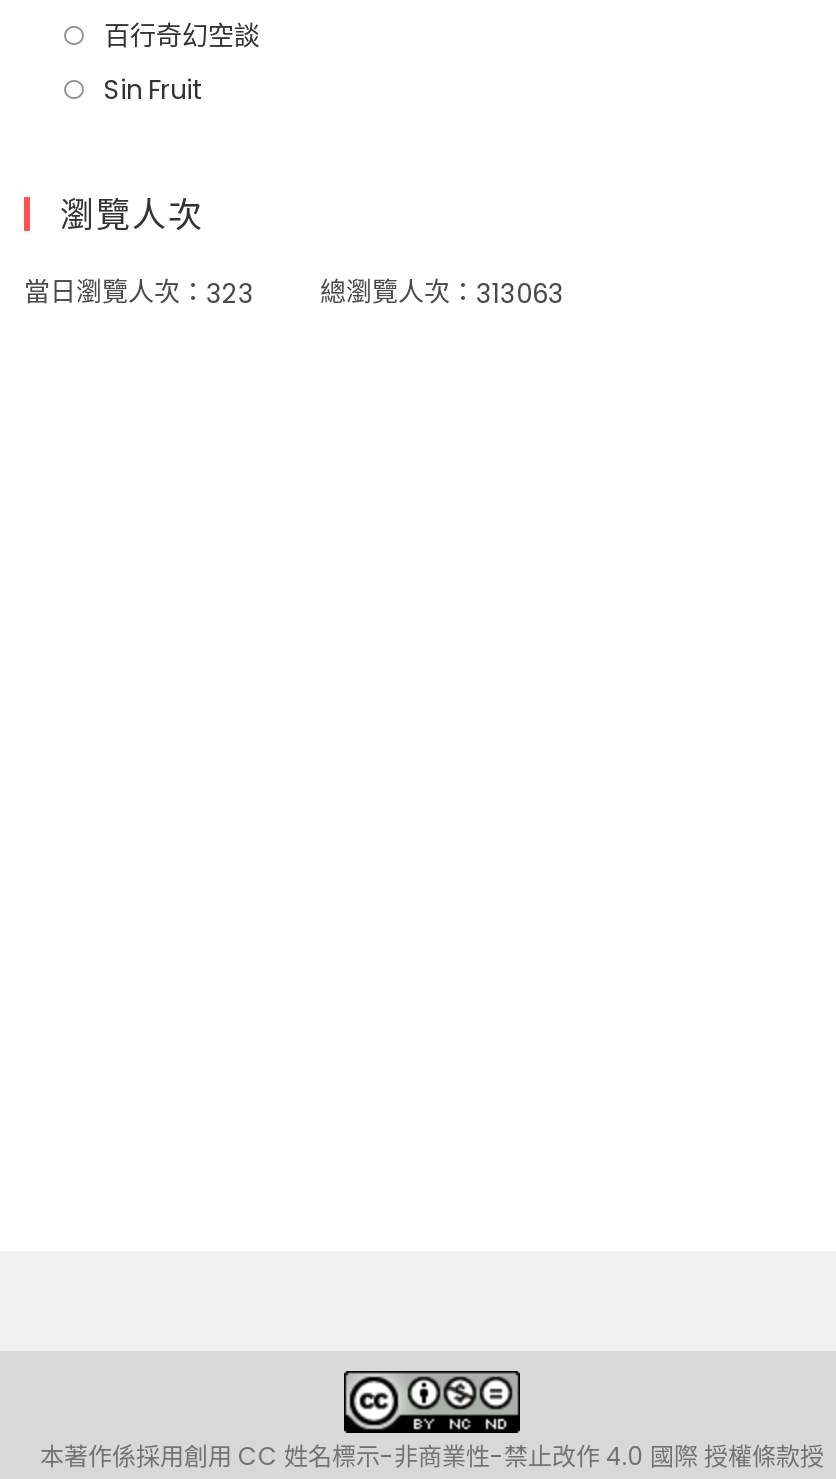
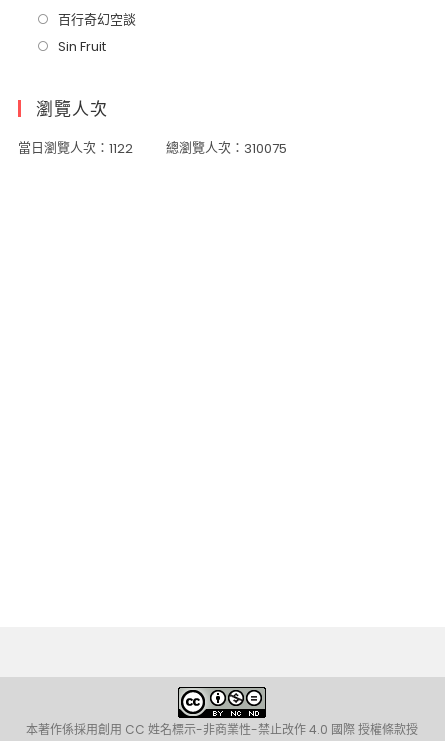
[24,273,254,313] 當日瀏覽人次：323 -> [18,138,133,158] 當日瀏覽人次：1122
[320,273,564,313] 總瀏覽人次：313063 -> [166,138,287,158] 總瀏覽人次：310075

